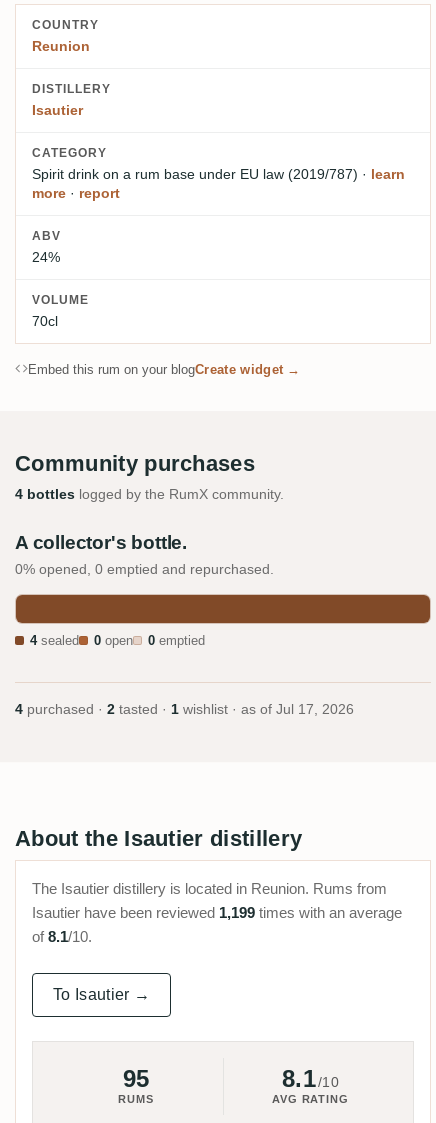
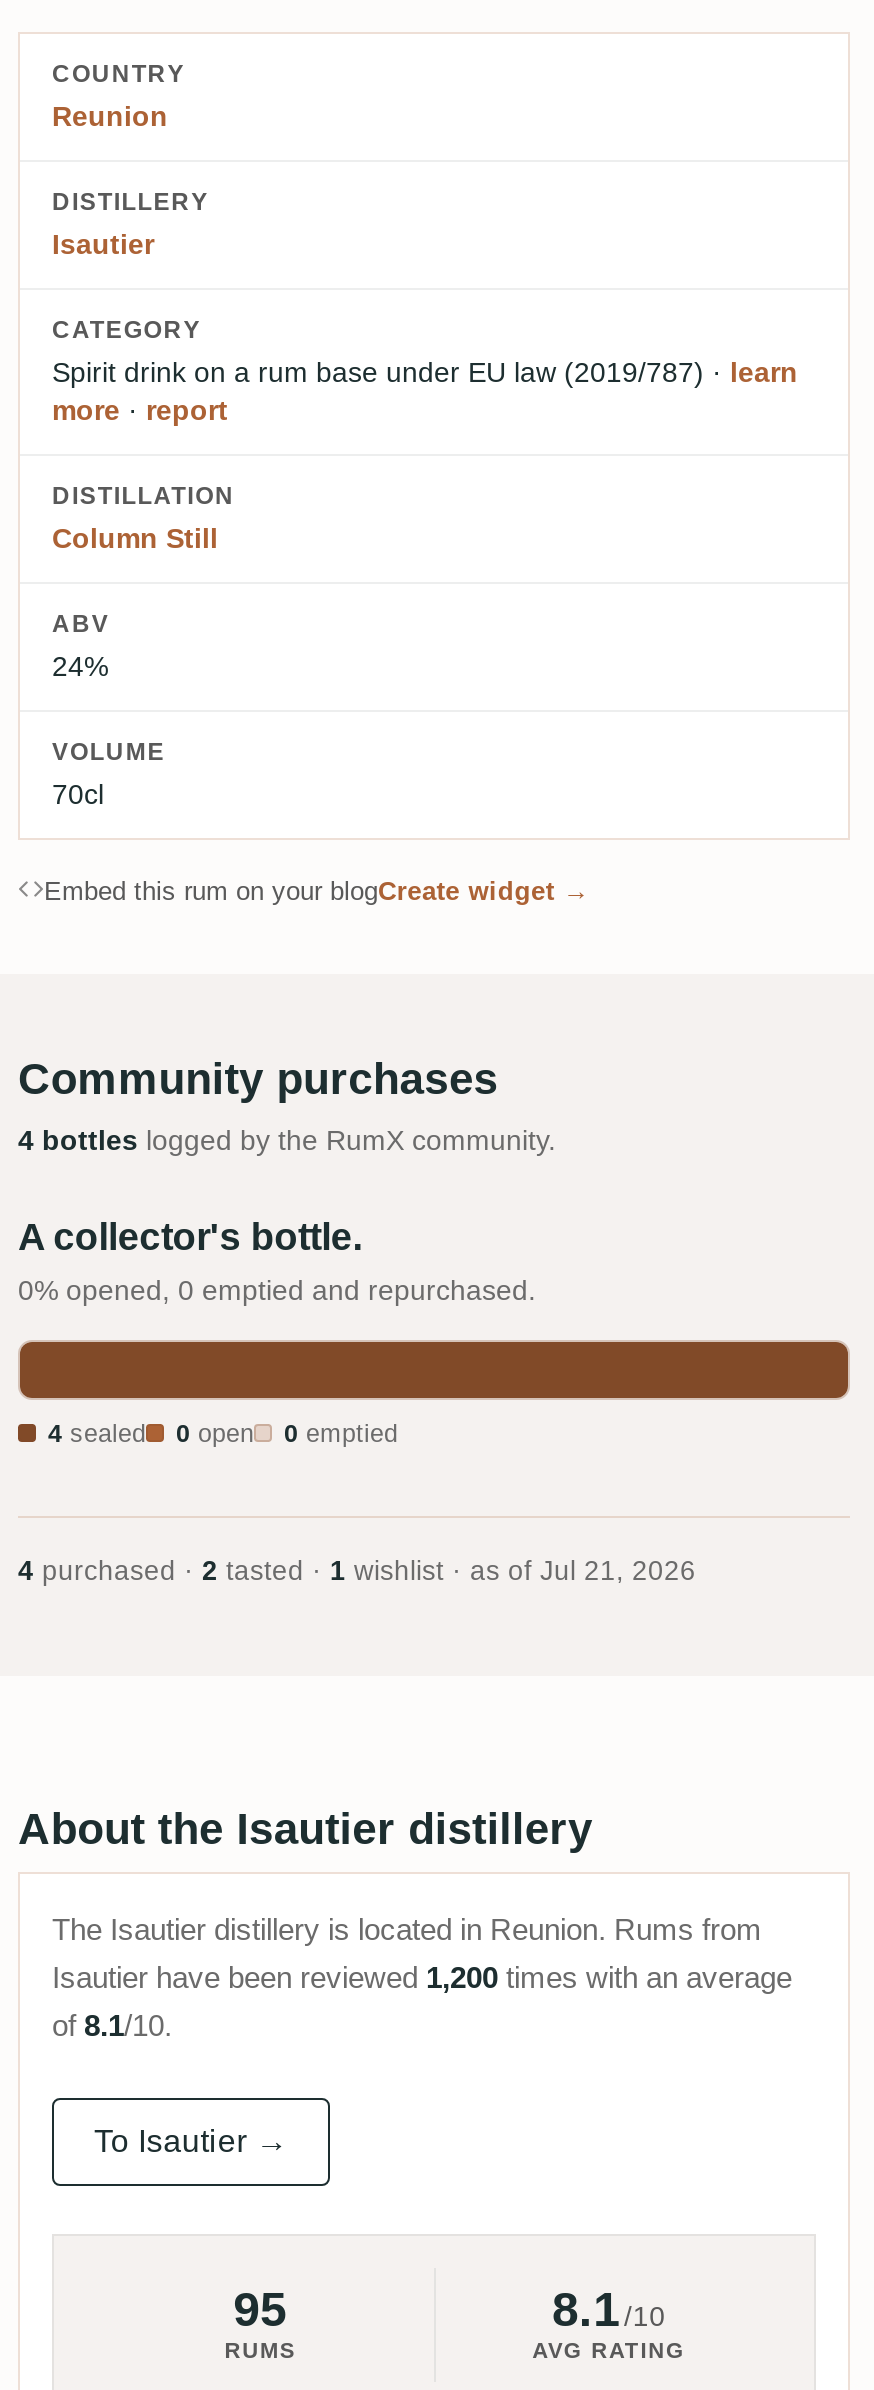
none -> [52,482,235,554] DISTILLATION | Column Still
[15,702,354,717] 4 purchased · 2 tasted · 1 wishlist · as of Jul 17, 2026 -> [18,1556,696,1586] 4 purchased · 2 tasted · 1 wishlist · as of Jul 21, 2026
[32,904,402,921] Isautier have been reviewed 1,199 times with an average -> [52,1960,792,1994] Isautier have been reviewed 1,200 times with an average

